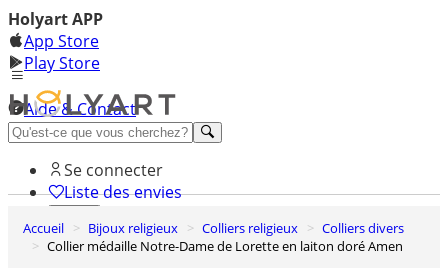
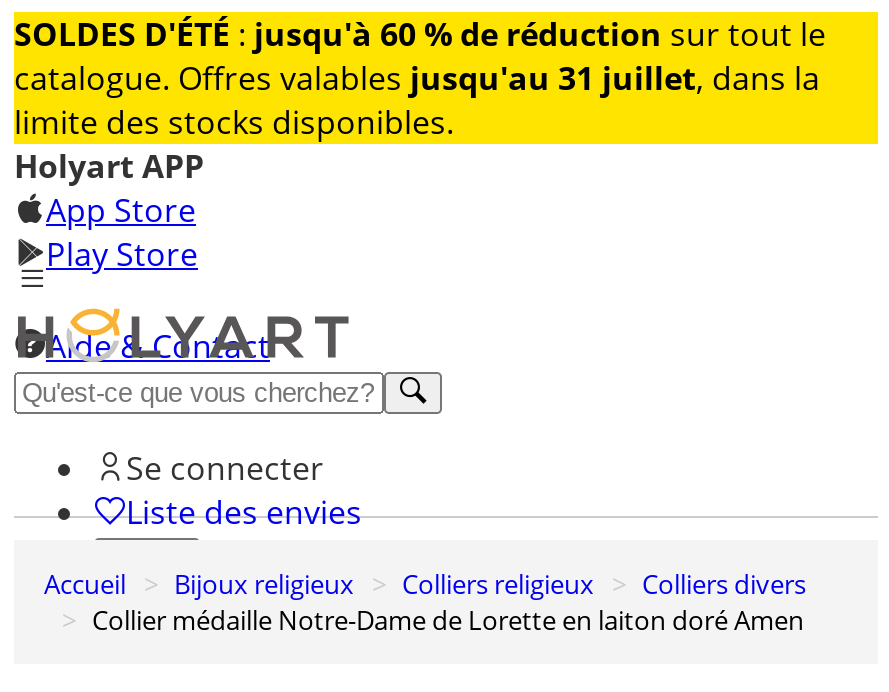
none -> [14,10,880,146] [image] | SOLDES D'ÉTÉ: jusqu'à 60 % de réduction sur tout le | catalogue. Offres valables jusqu'au 31 juillet, dans la | limite des stocks disponibles.

